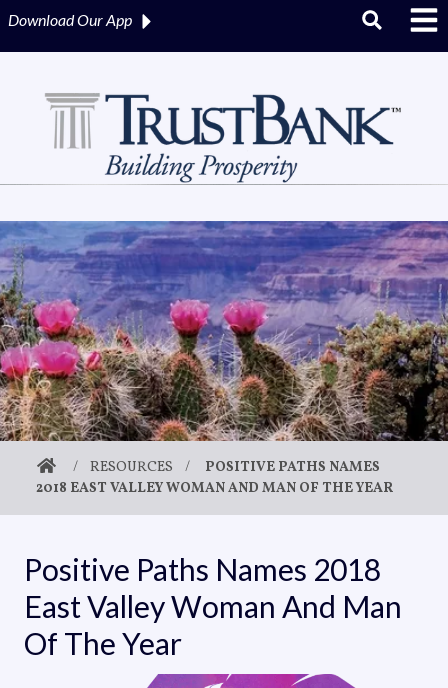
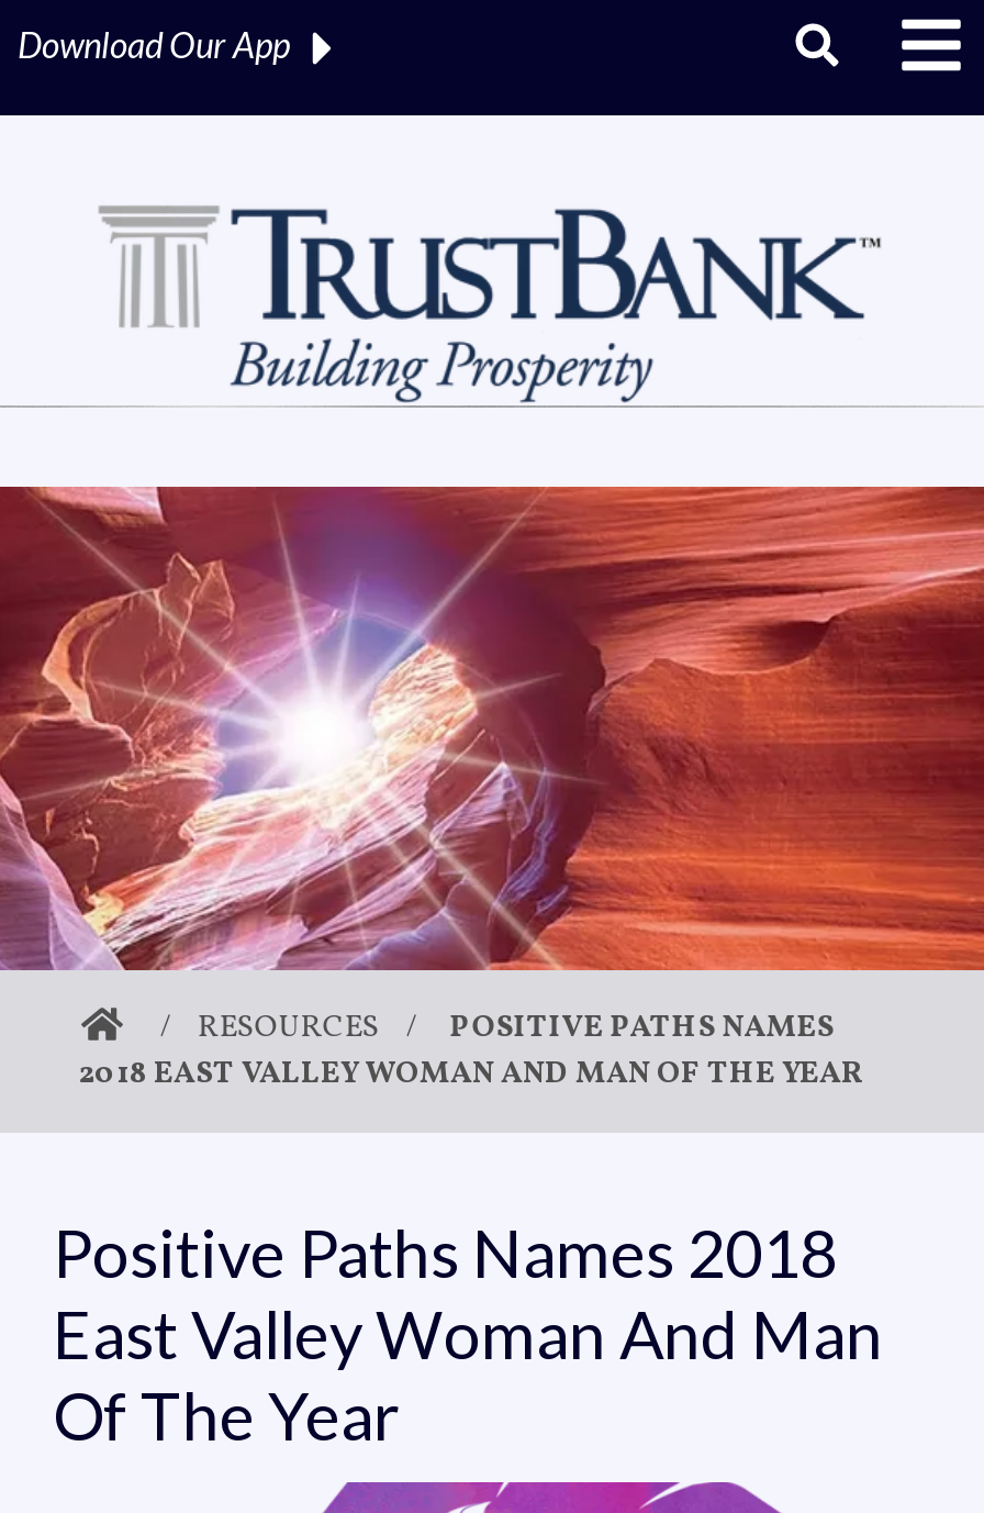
[3,220,445,442] [image] -> [7,485,977,972] [image]

